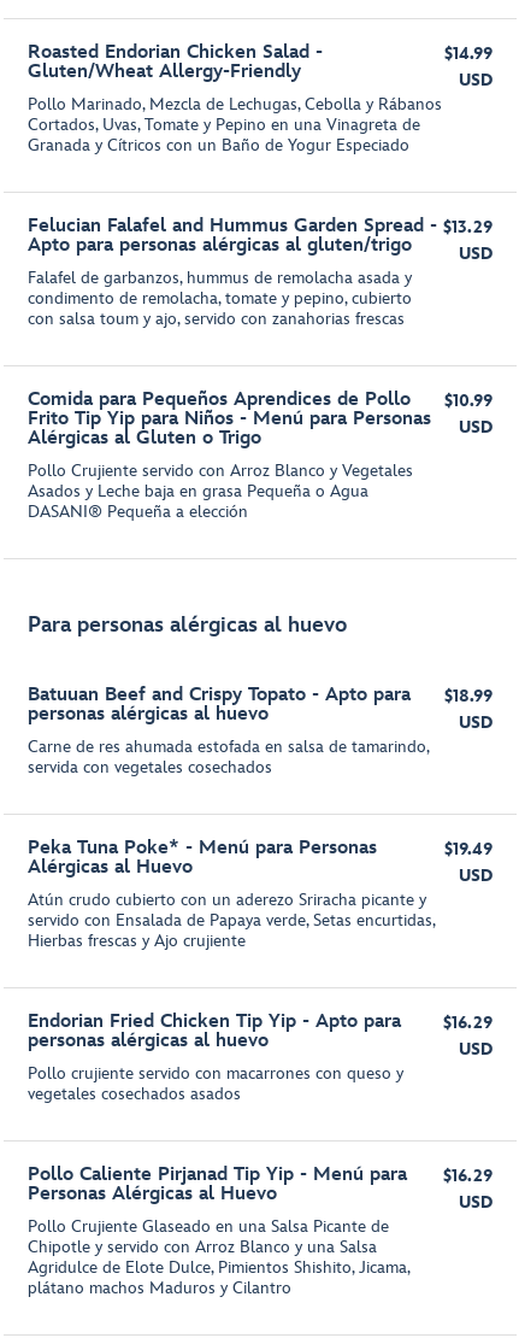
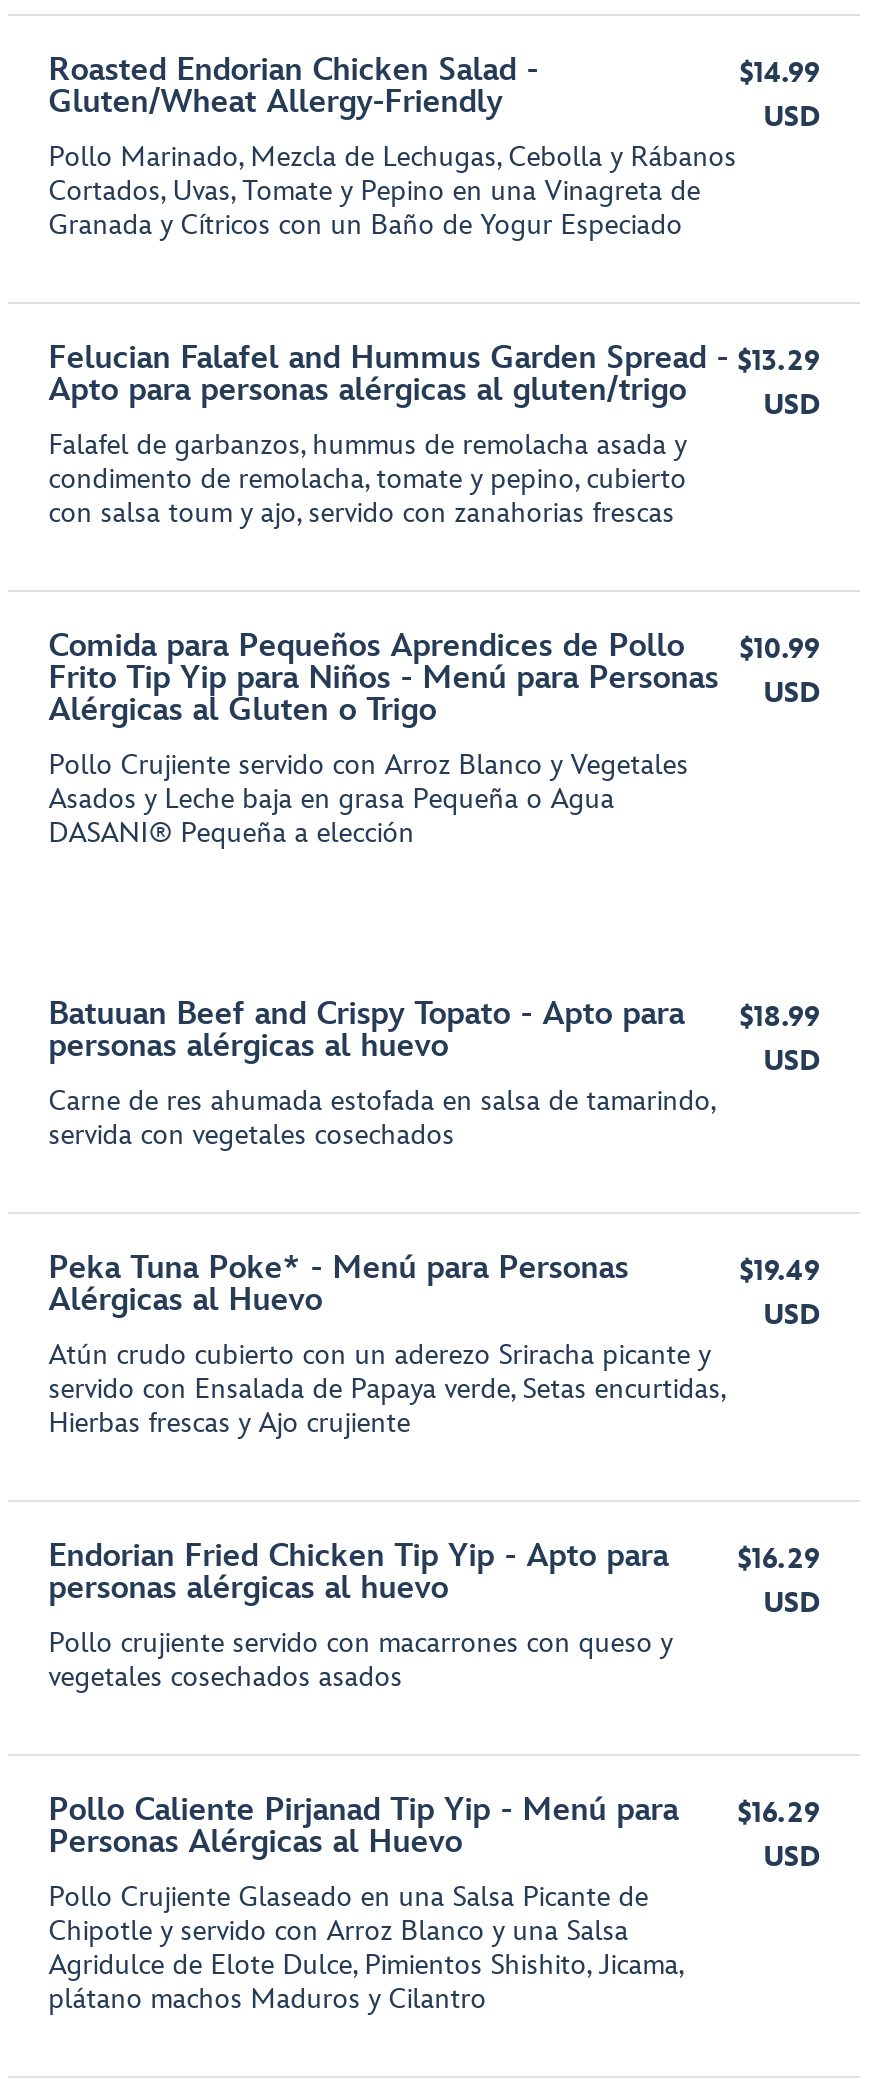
[28,613,347,638] Para personas alérgicas al huevo -> none

